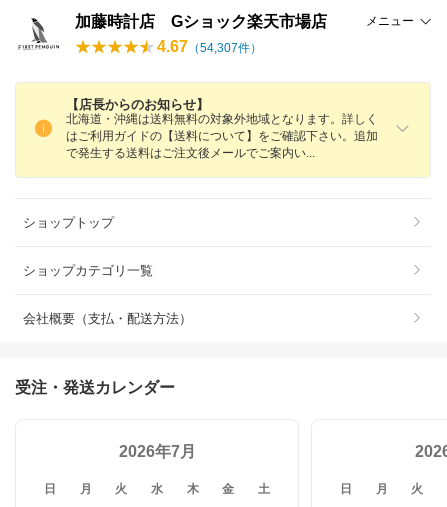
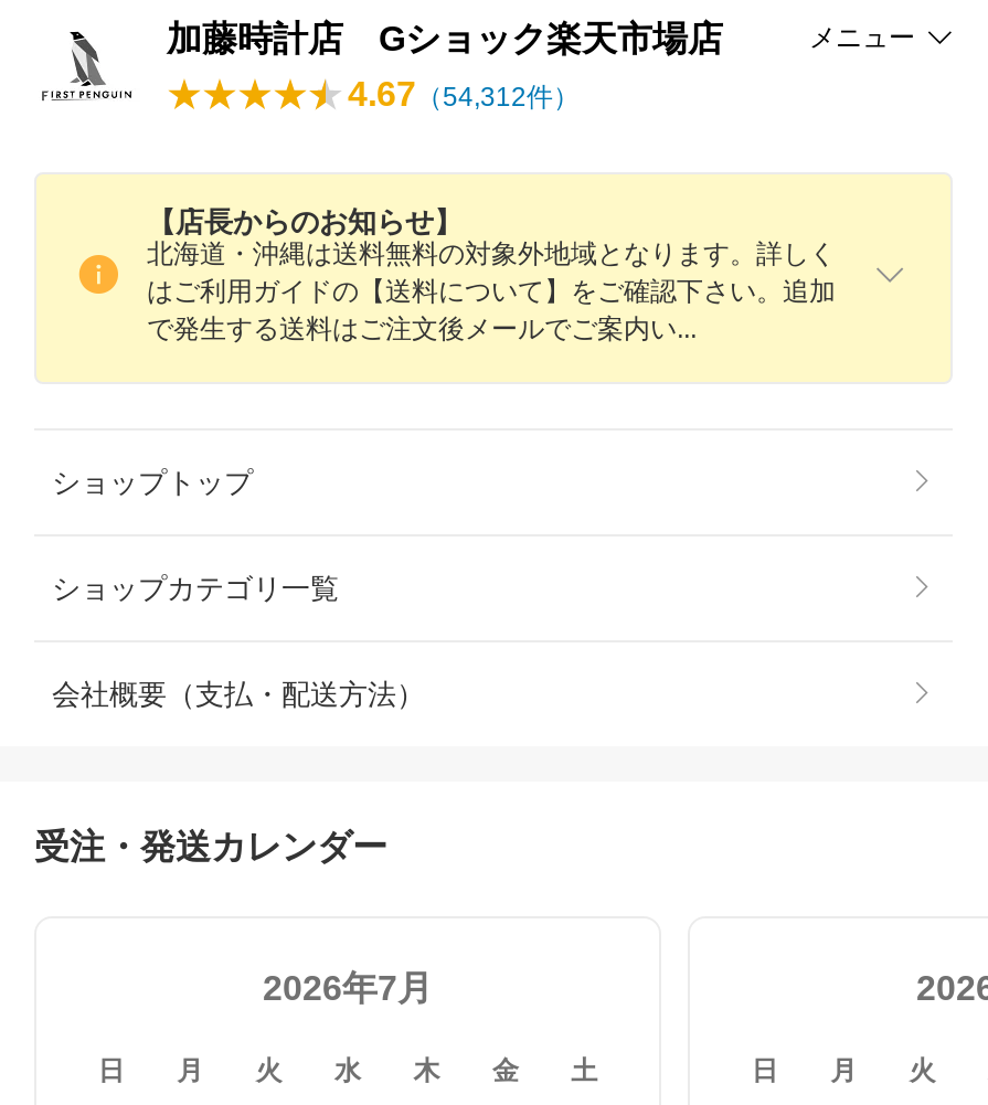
[157,38,262,55] 4.67（54,307件） -> [348,74,580,112] 4.67（54,312件）

